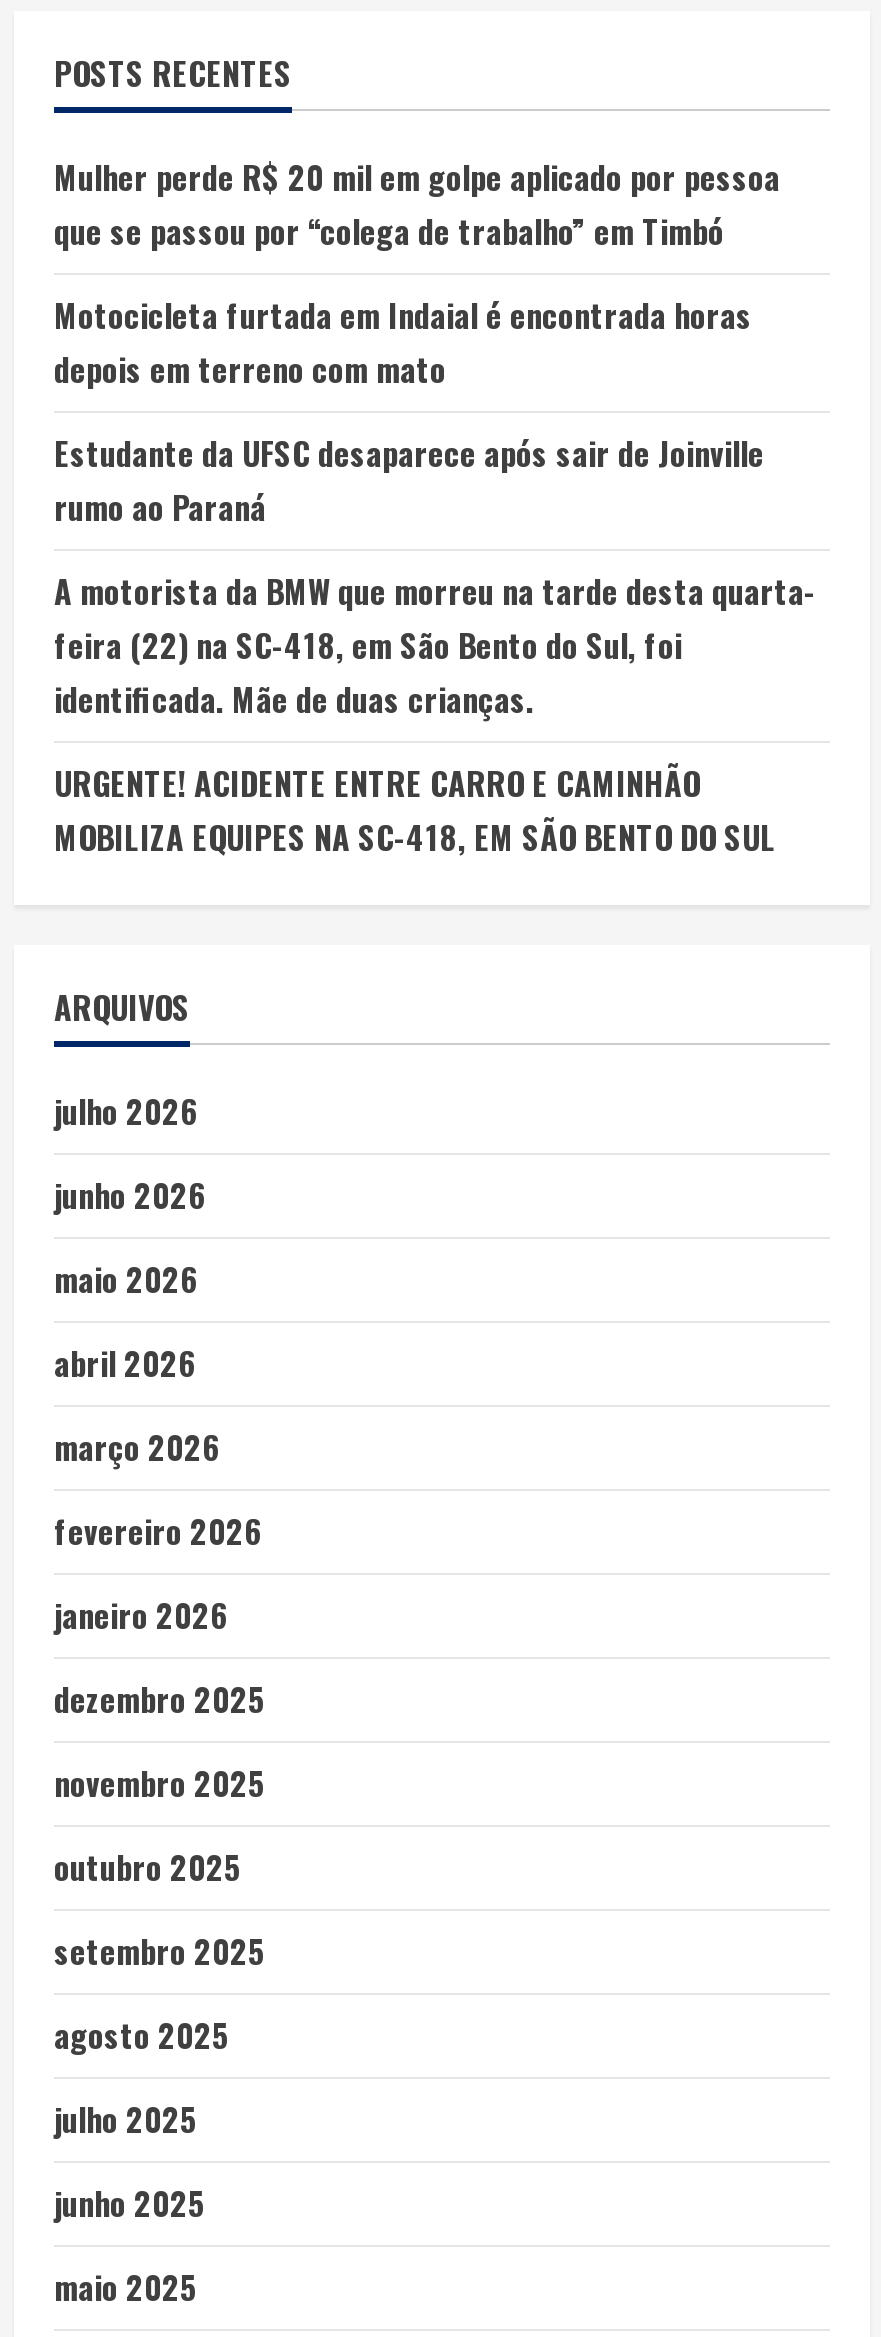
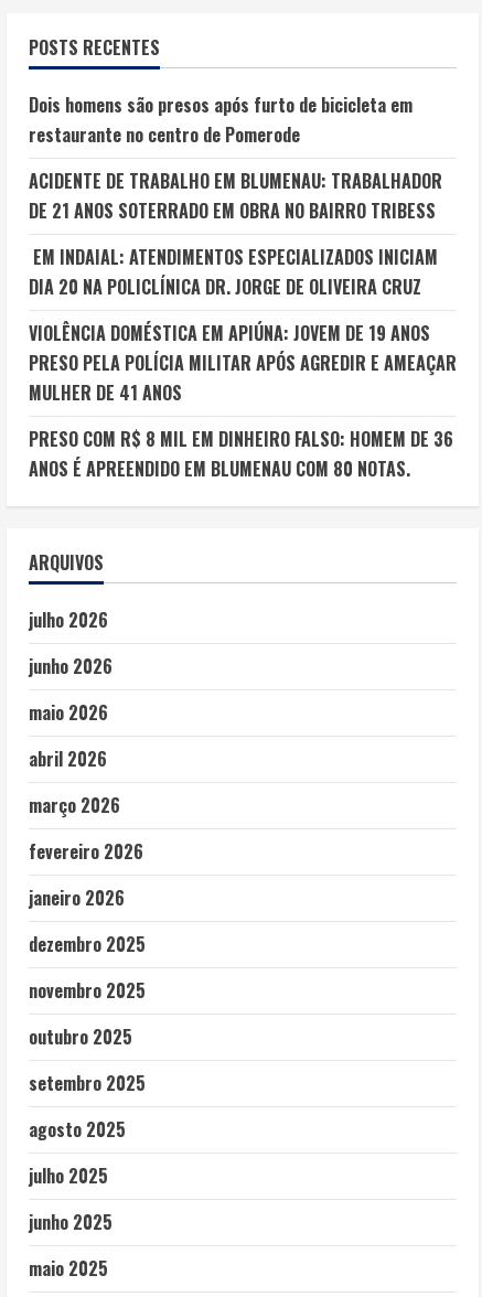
[54,154,780,256] Mulher perde R$ 20 mil em golpe aplicado por pessoa | que se passou por “colega de trabalho” em Timbó -> [29,91,413,147] Dois homens são presos após furto de bicicleta em | restaurante no centro de Pomerode
[54,292,752,394] Motocicleta furtada em Indaial é encontrada horas | depois em terreno com mato -> [29,167,442,223] ACIDENTE DE TRABALHO EM BLUMENAU: TRABALHADOR | DE 21 ANOS SOTERRADO EM OBRA NO BAIRRO TRIBESS
[54,430,764,532] Estudante da UFSC desaparece após sair de Joinville | rumo ao Paraná -> [29,243,438,300] EM INDAIAL: ATENDIMENTOS ESPECIALIZADOS INICIAM | DIA 20 NA POLICLÍNICA DR. JORGE DE OLIVEIRA CRUZ
[54,568,816,724] A motorista da BMW que morreu na tarde desta quarta- | feira (22) na SC-418, em São Bento do Sul, foi | identificada. Mãe de duas crianças. -> [29,319,457,405] VIOLÊNCIA DOMÉSTICA EM APIÚNA: JOVEM DE 19 ANOS | PRESO PELA POLÍCIA MILITAR APÓS AGREDIR E AMEAÇAR | MULHER DE 41 ANOS
[54,760,776,862] URGENTE! ACIDENTE ENTRE CARRO E CAMINHÃO | MOBILIZA EQUIPES NA SC-418, EM SÃO BENTO DO SUL -> [29,425,453,482] PRESO COM R$ 8 MIL EM DINHEIRO FALSO: HOMEM DE 36 | ANOS É APREENDIDO EM BLUMENAU COM 80 NOTAS.

